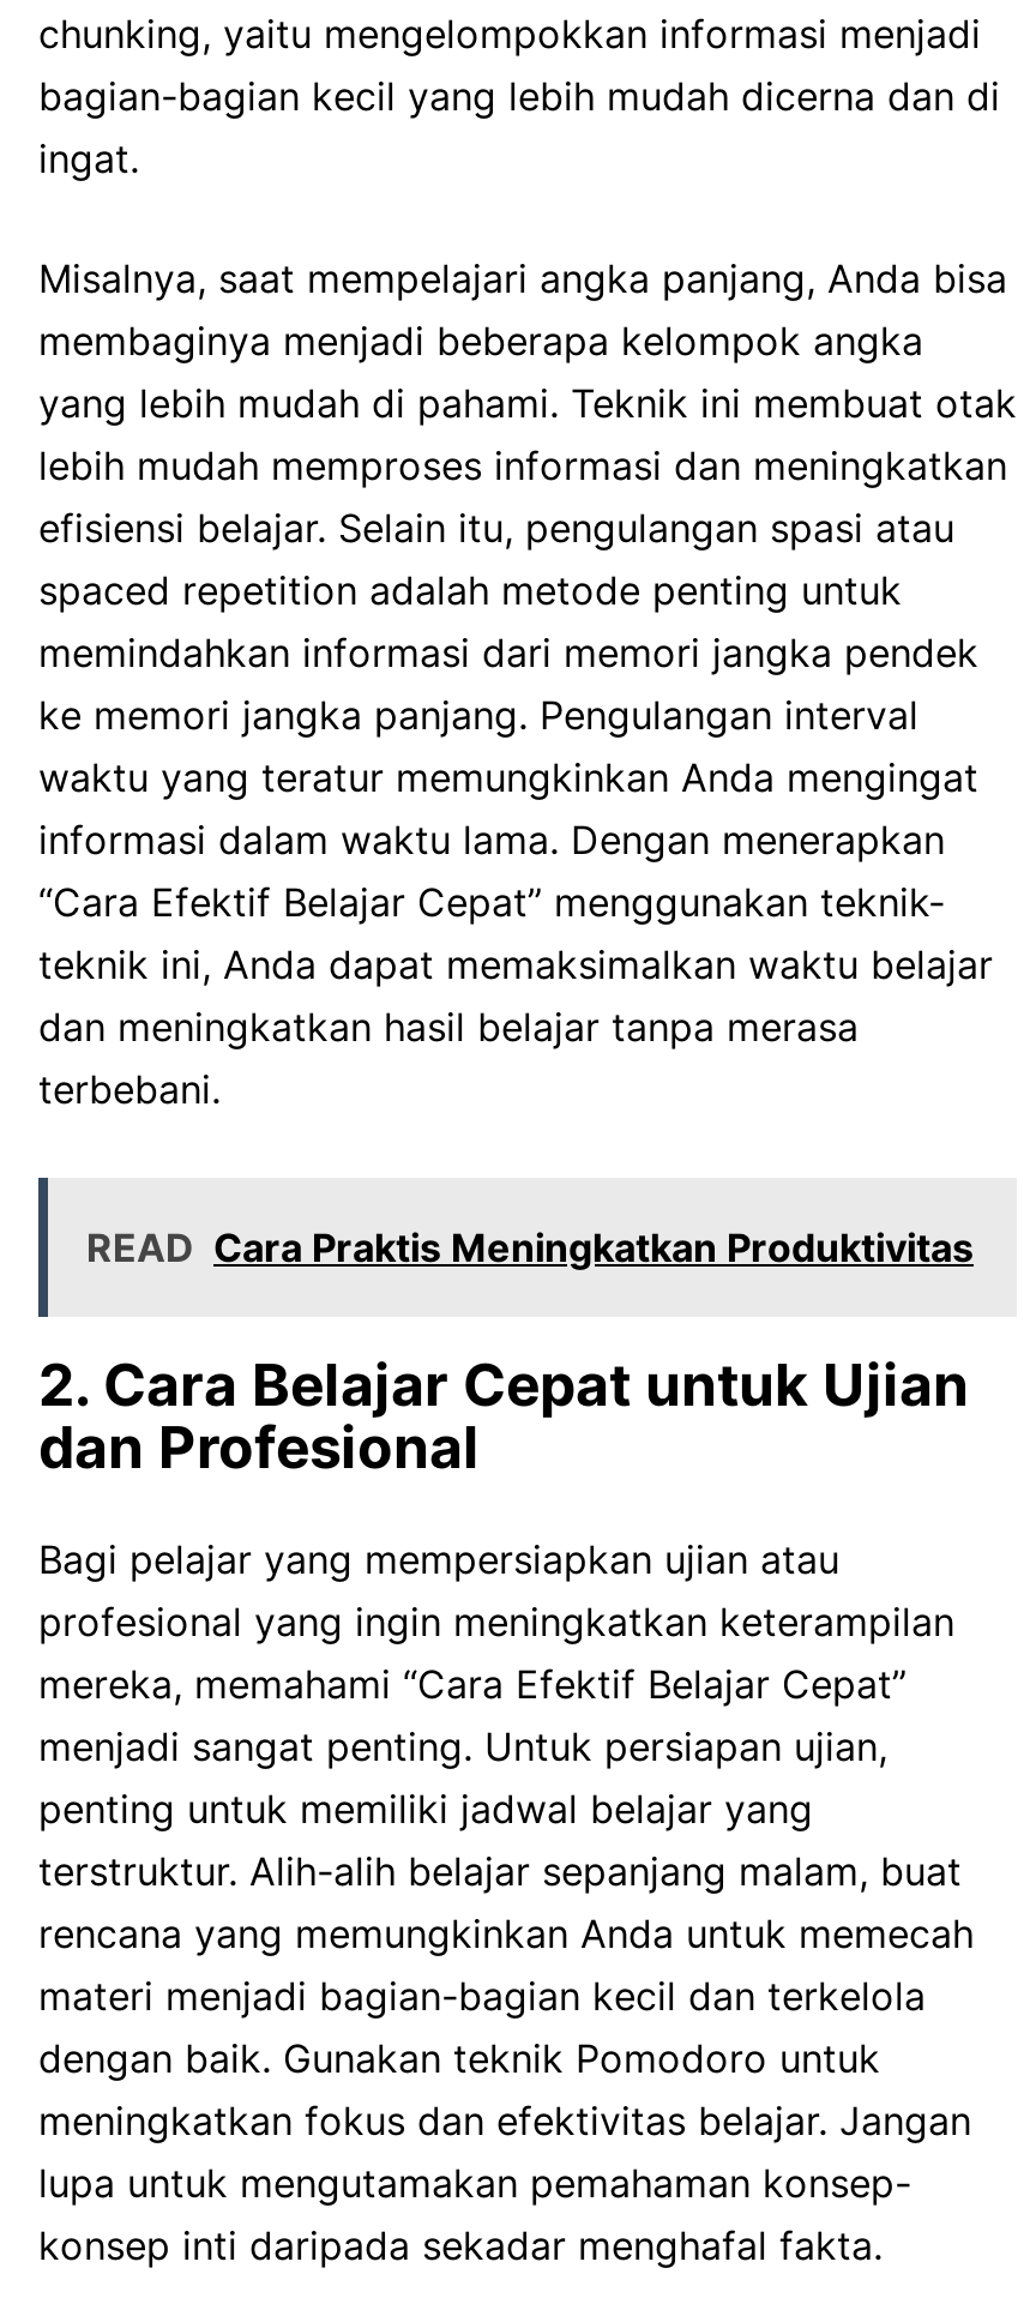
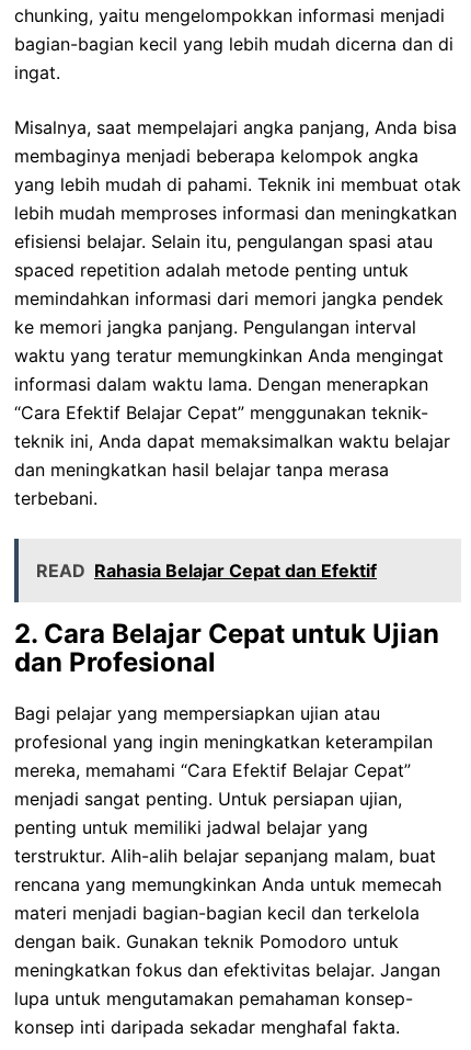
[86,1225,974,1273] READ Cara Praktis Meningkatkan Produktivitas -> [36,560,377,582] READ Rahasia Belajar Cepat dan Efektif

